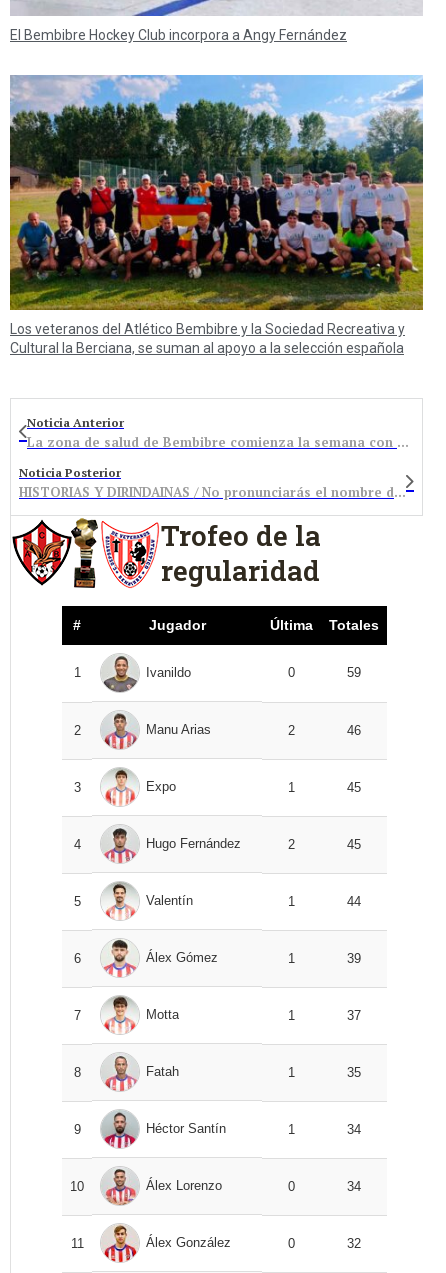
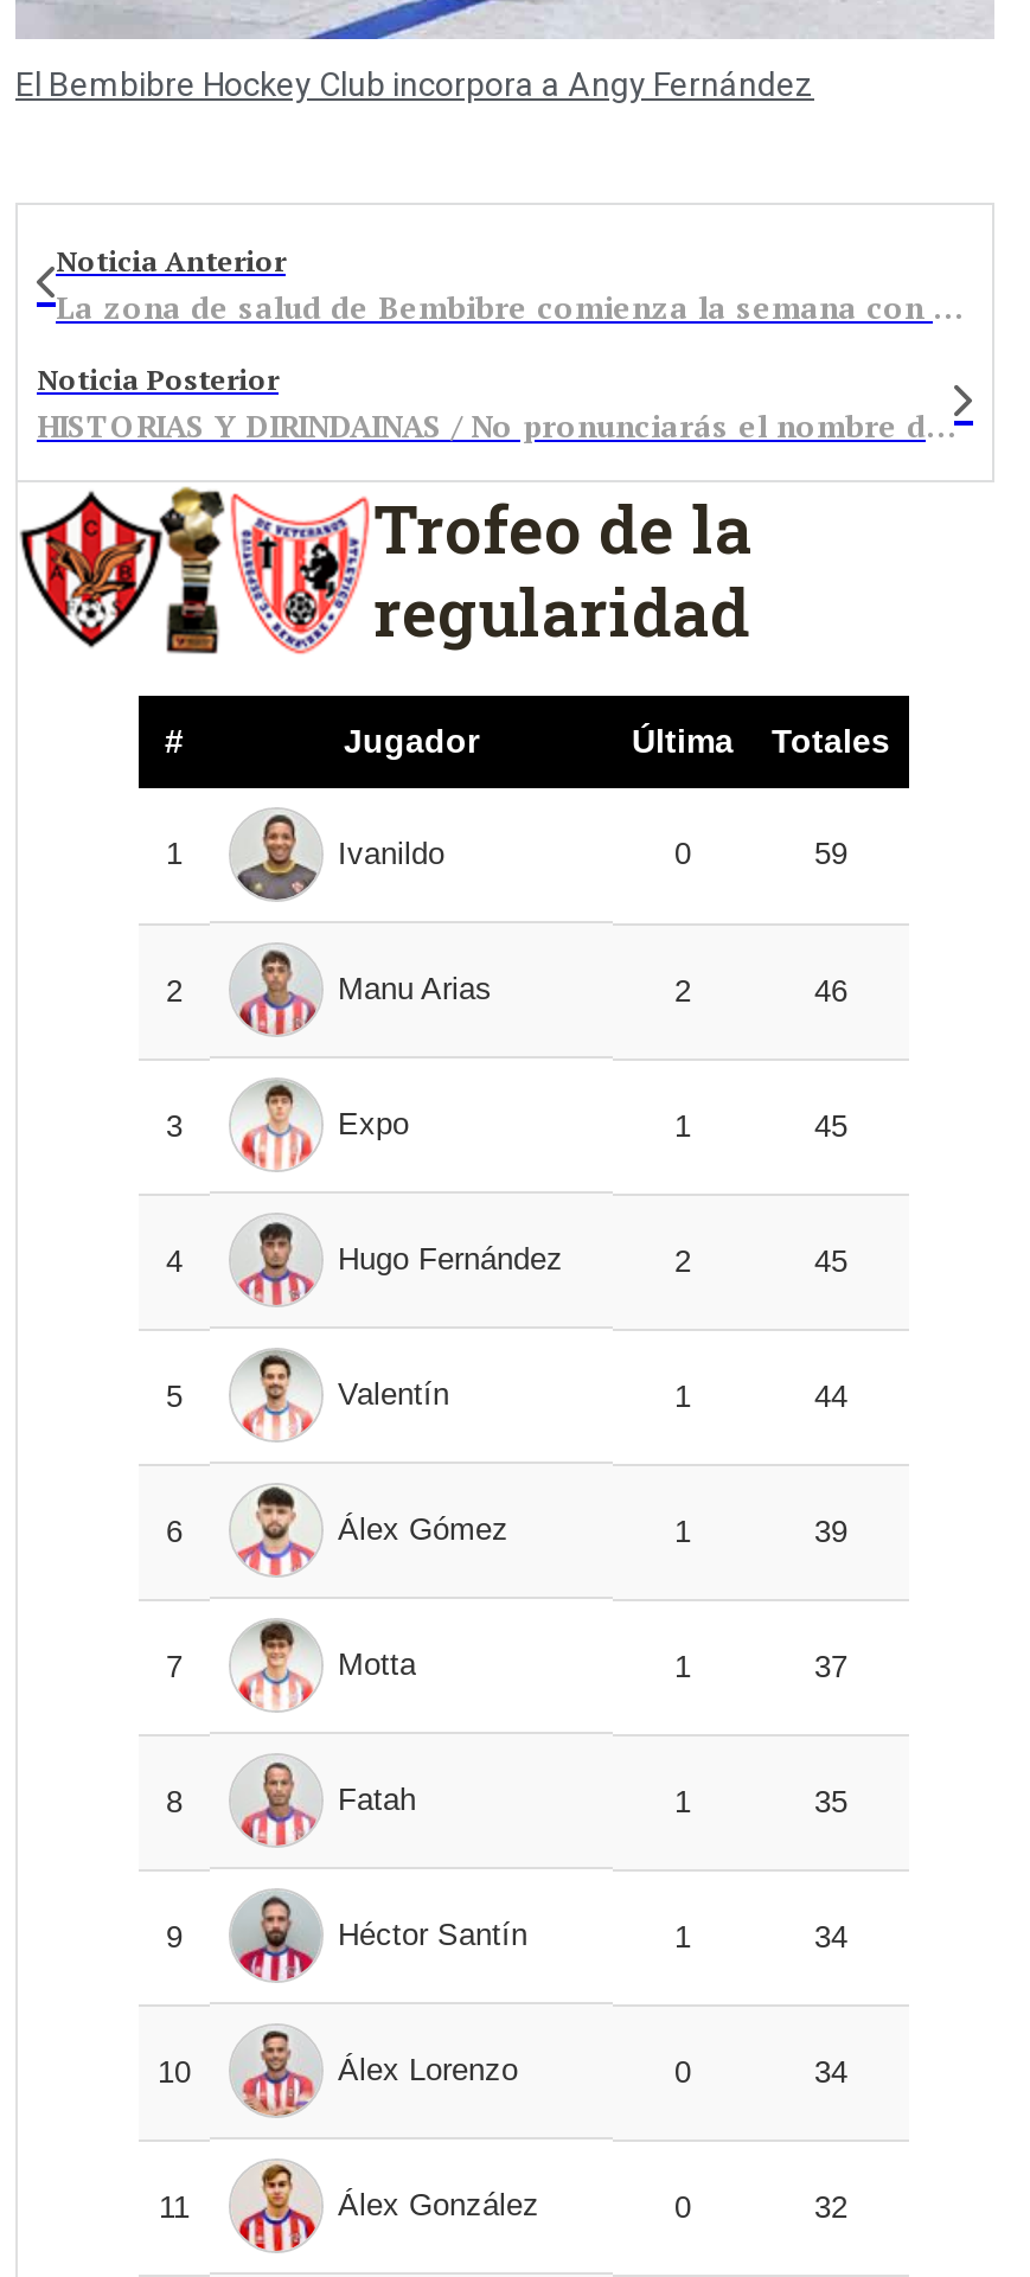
[9,74,424,356] [image] | Los veteranos del Atlético Bembibre y la Sociedad Recreativa y | Cultural la Berciana, se suman al apoyo a la selección española -> none

